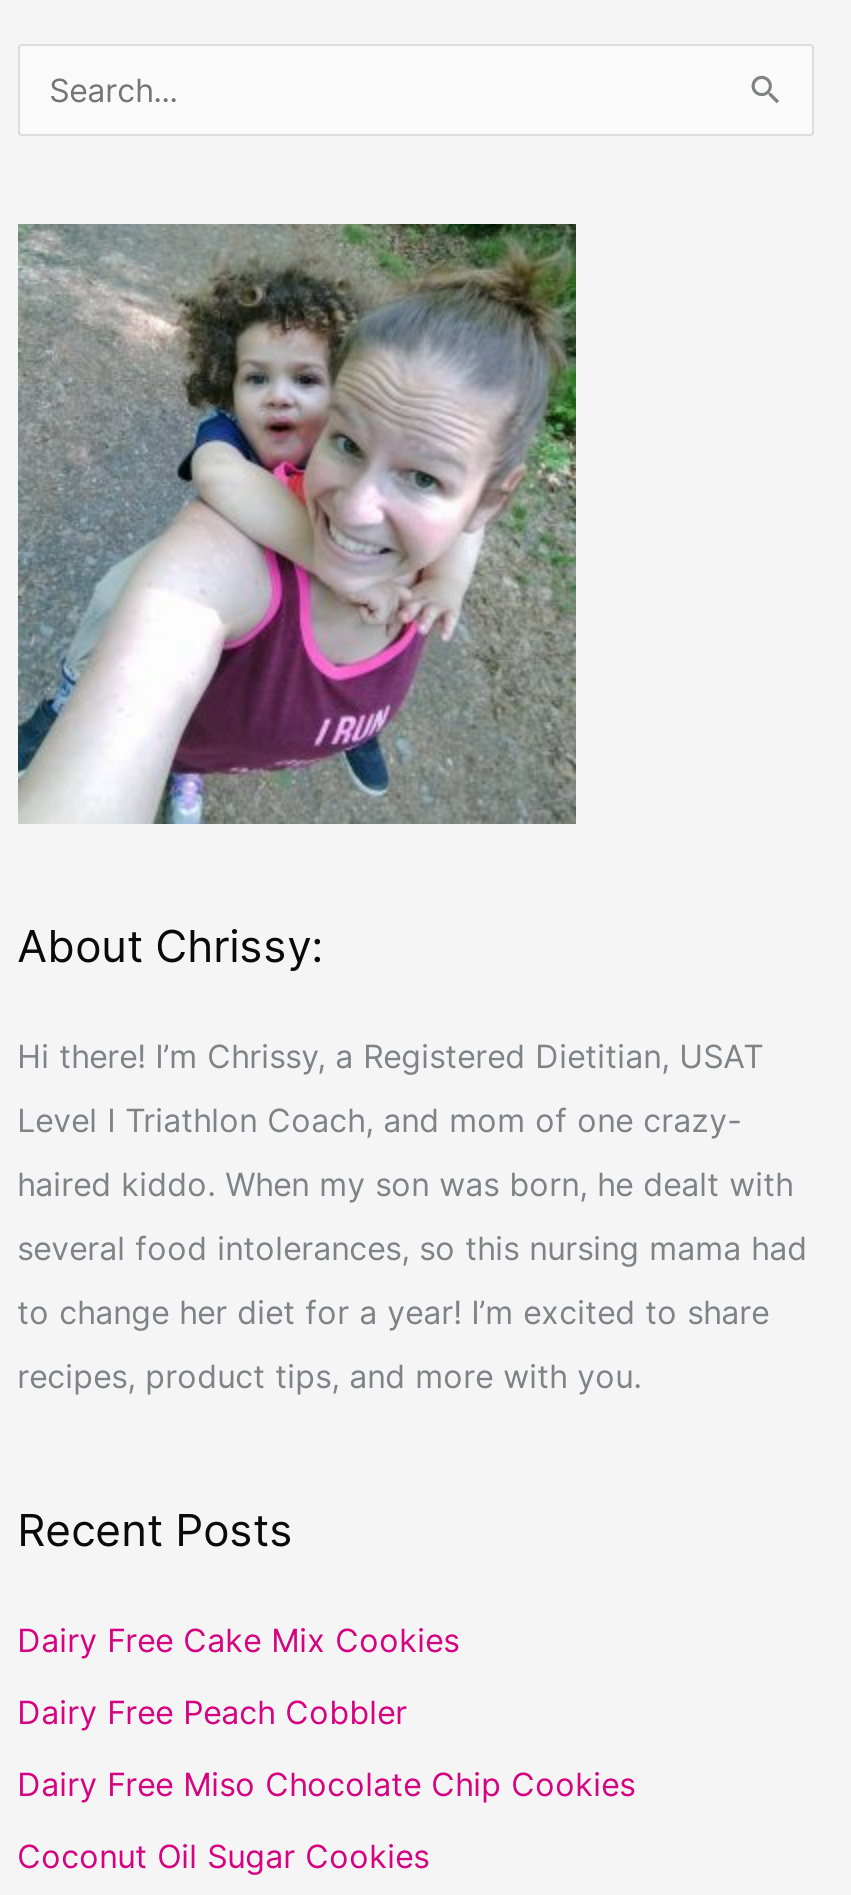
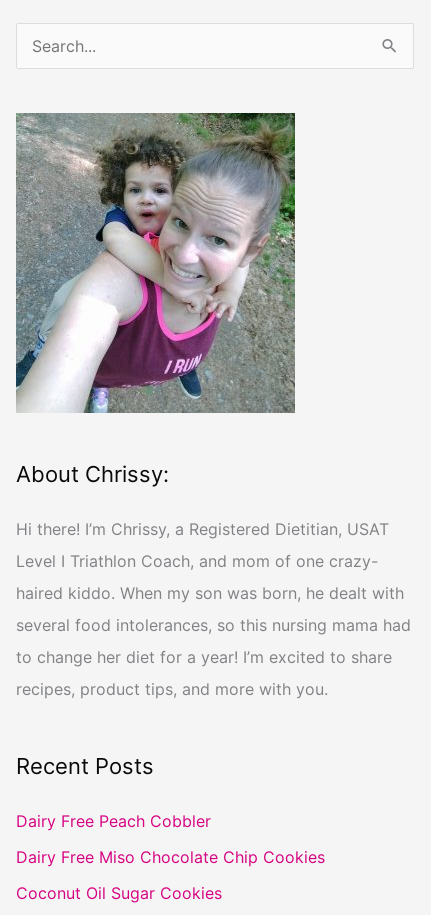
[17,1620,459,1660] Dairy Free Cake Mix Cookies -> none

